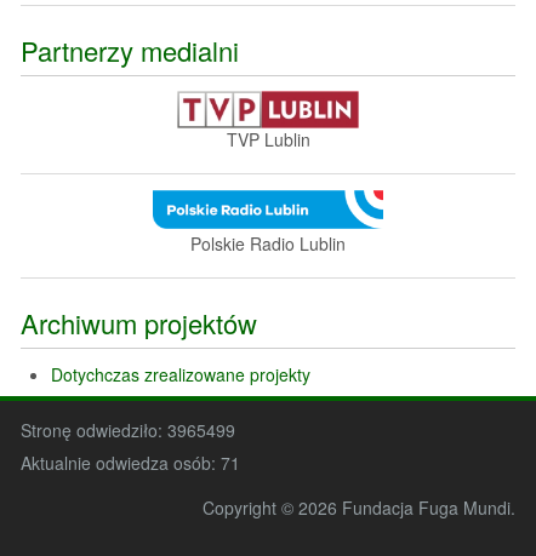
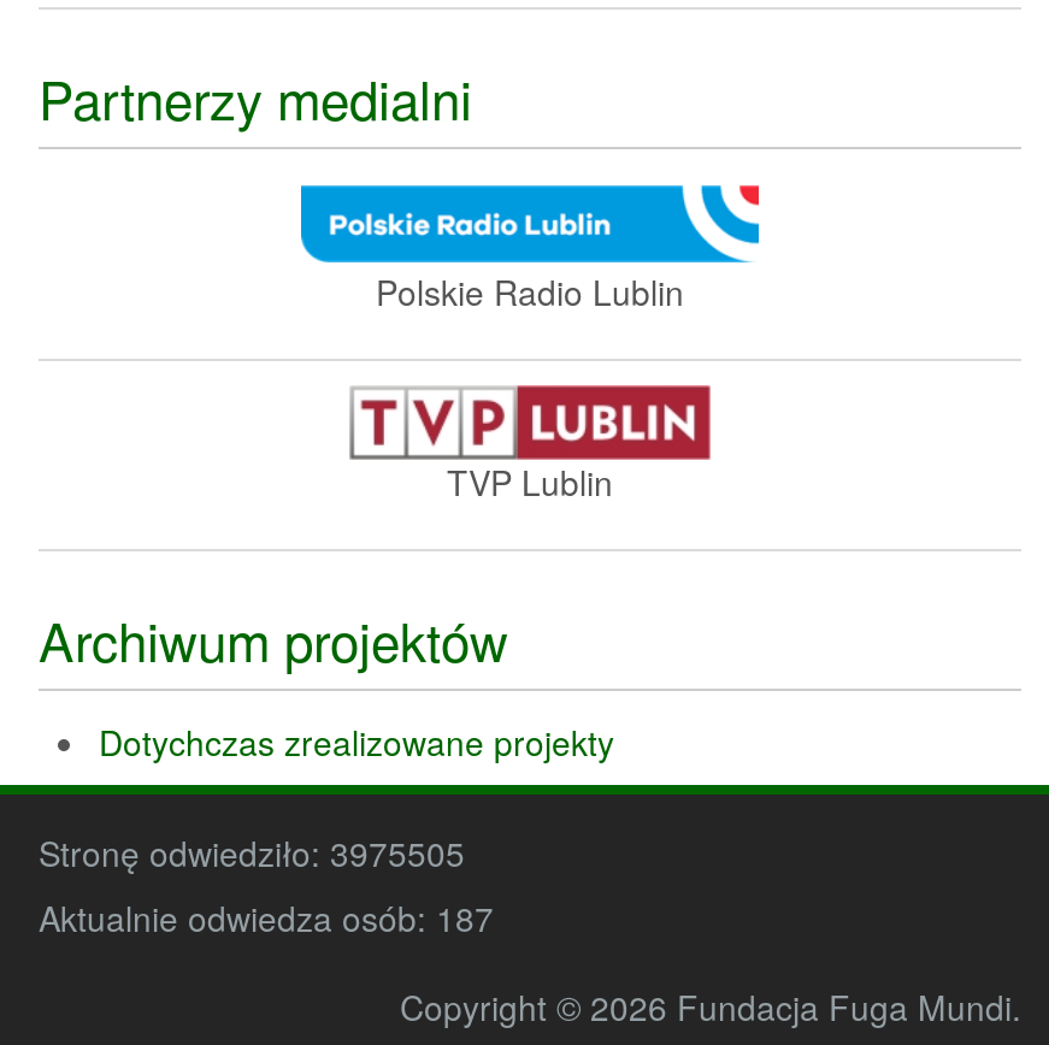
moved [226,127,310,151] -> [447,457,613,505]: TVP Lublin
moved [152,189,384,255] -> [299,183,761,315]: [image] | Polskie Radio Lublin
[21,418,235,442] Stronę odwiedziło: 3965499 -> [39,828,465,876] Stronę odwiedziło: 3975505
[21,450,240,475] Aktualnie odwiedza osób: 71 -> [39,893,494,941] Aktualnie odwiedza osób: 187

